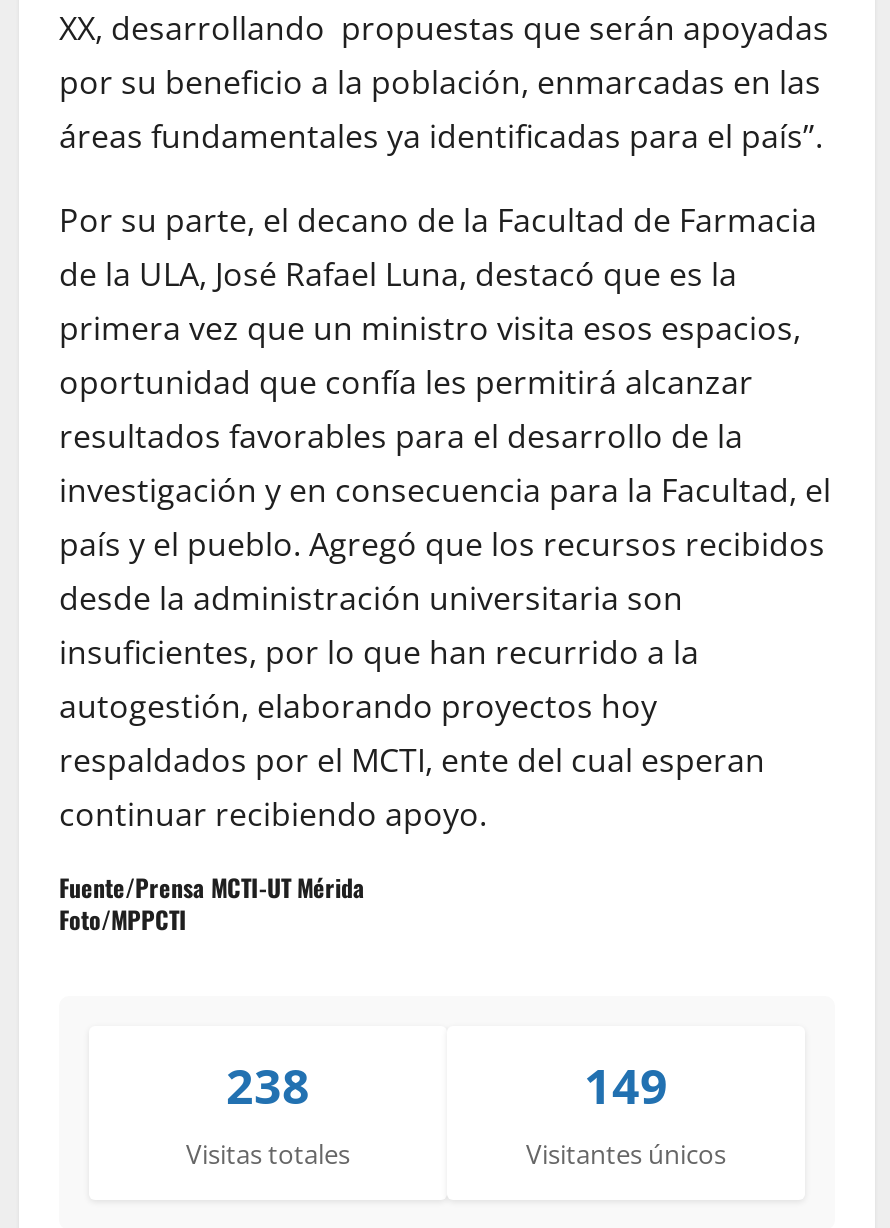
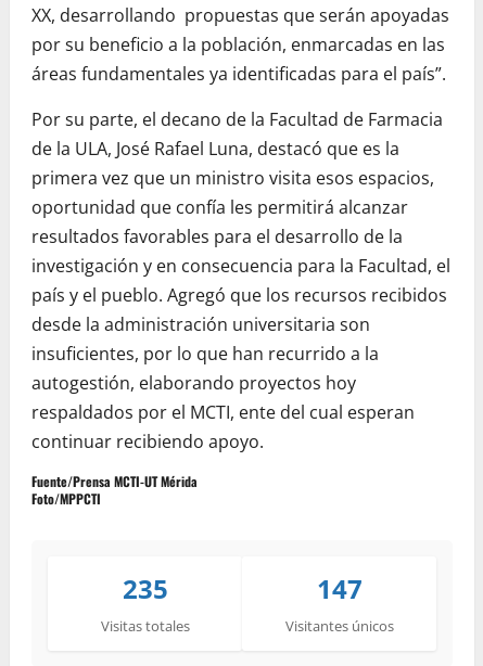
[226,1052,310,1118] 238 -> [122,571,168,606] 235
[584,1052,668,1118] 149 -> [316,571,362,606] 147

